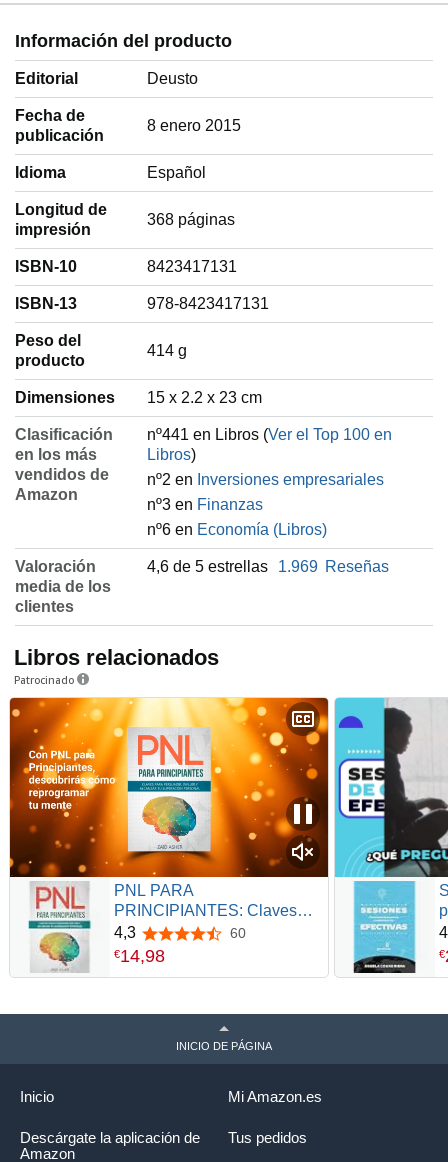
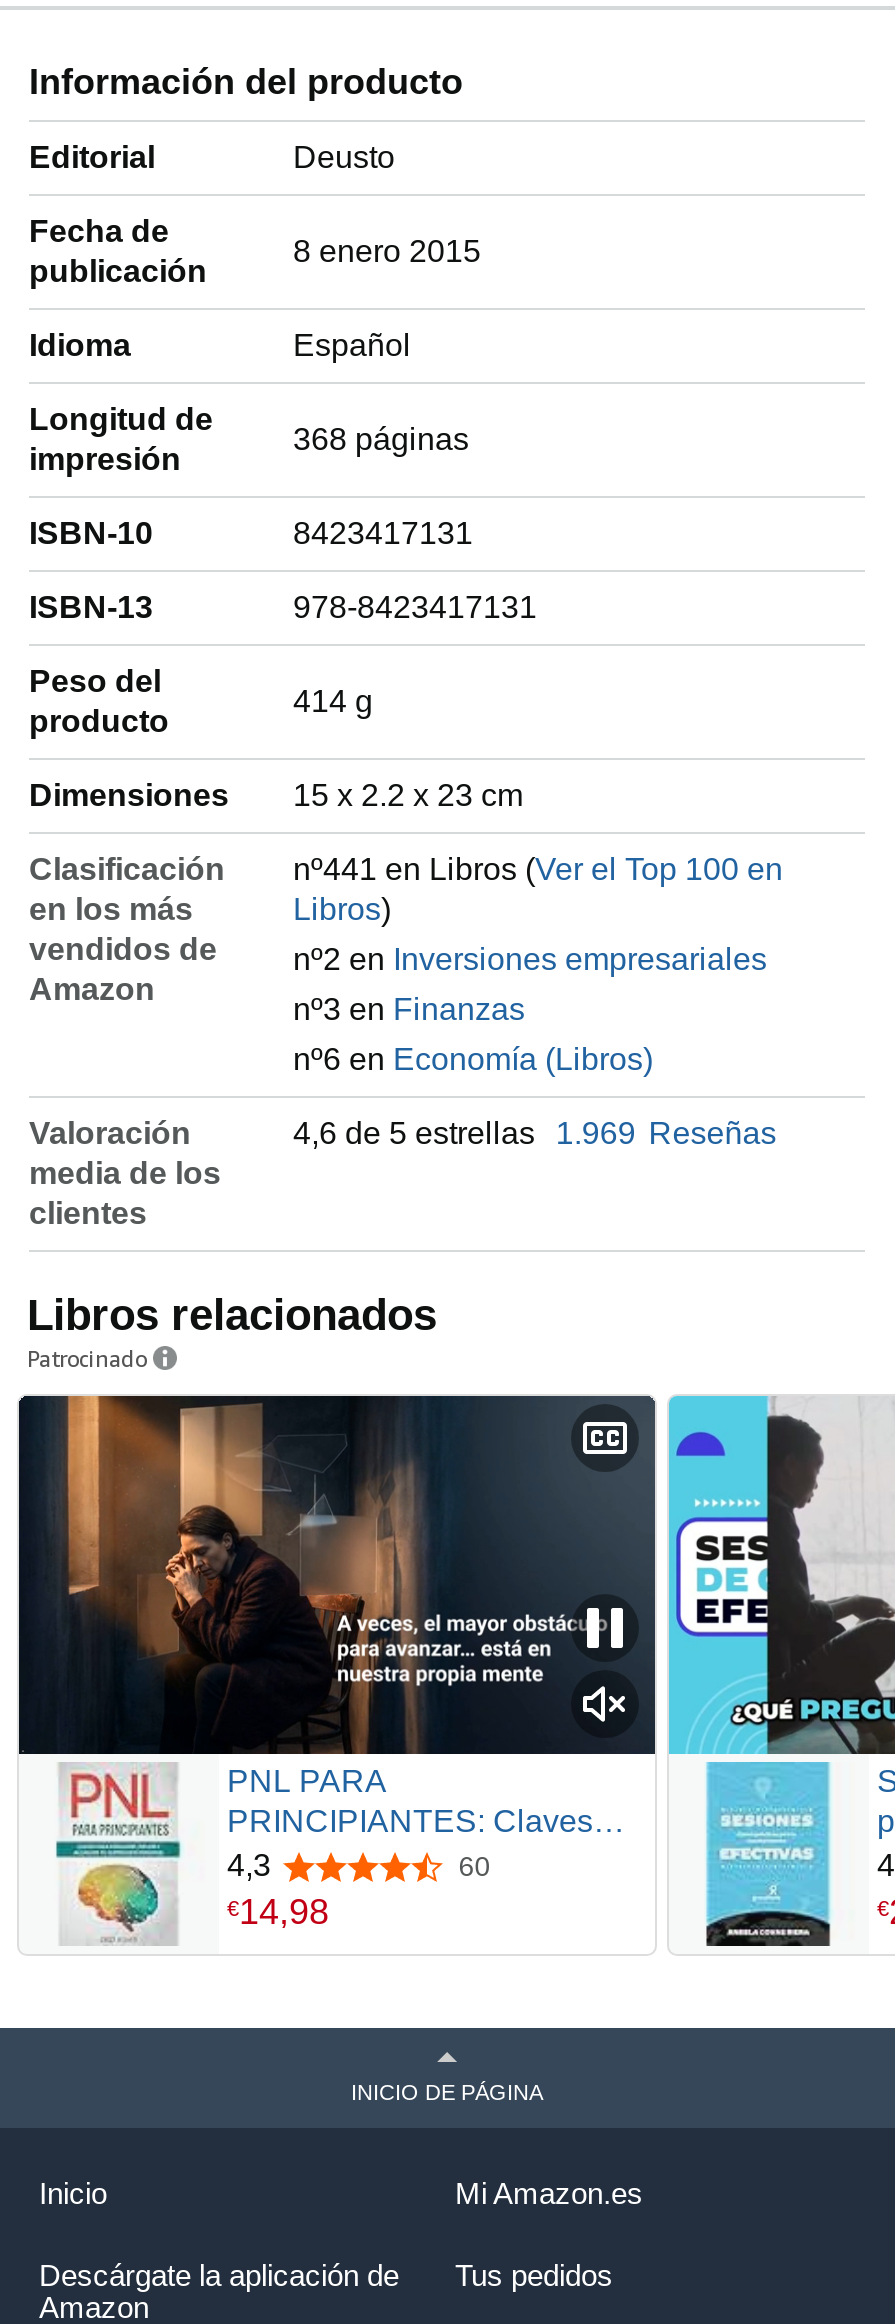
[9,697,329,878] [image] -> [17,1394,657,1756] [image]

